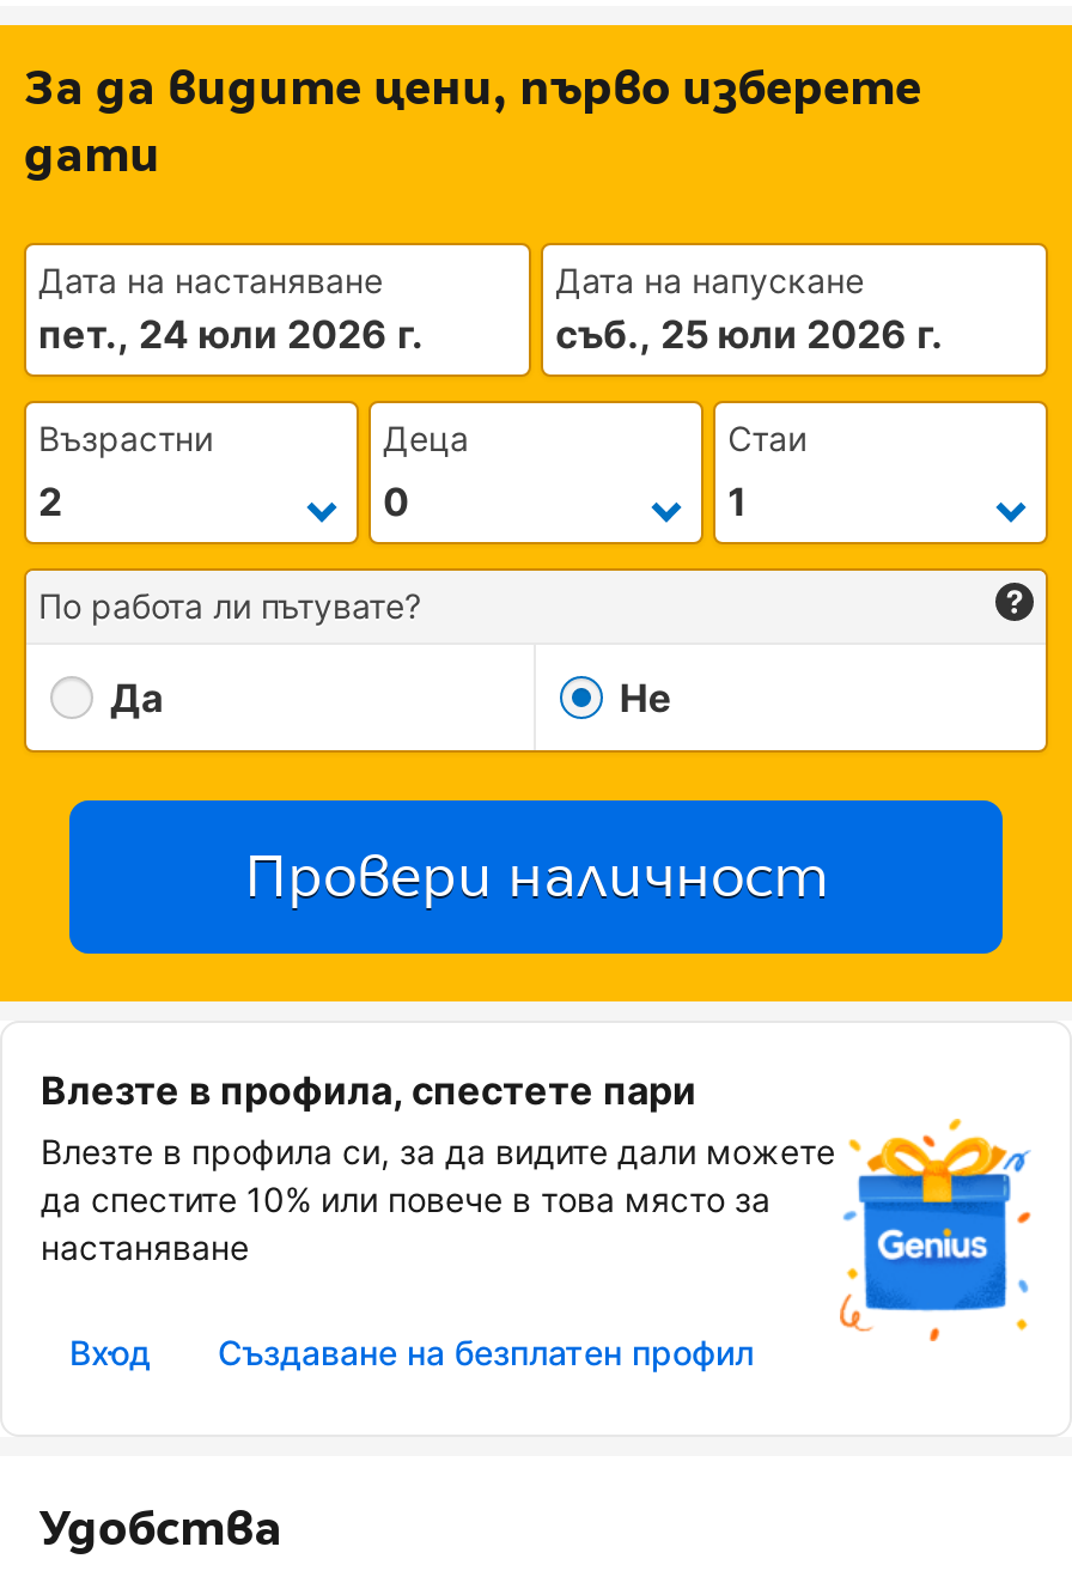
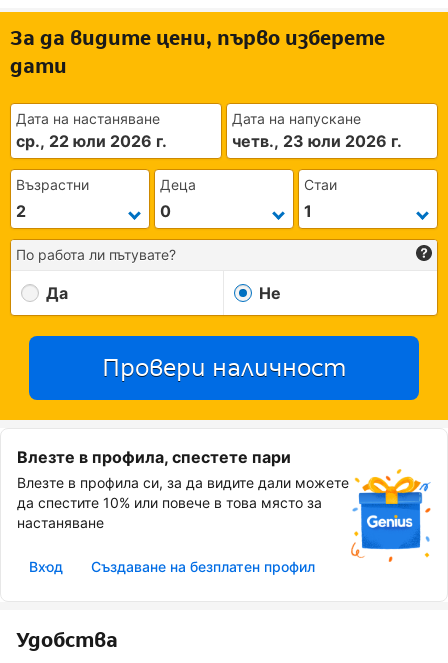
[38,310,424,358] пет., 24 юли 2026 г. -> [16,131,167,151] ср., 22 юли 2026 г.
[555,310,943,358] съб., 25 юли 2026 г. -> [232,131,402,151] четв., 23 юли 2026 г.

